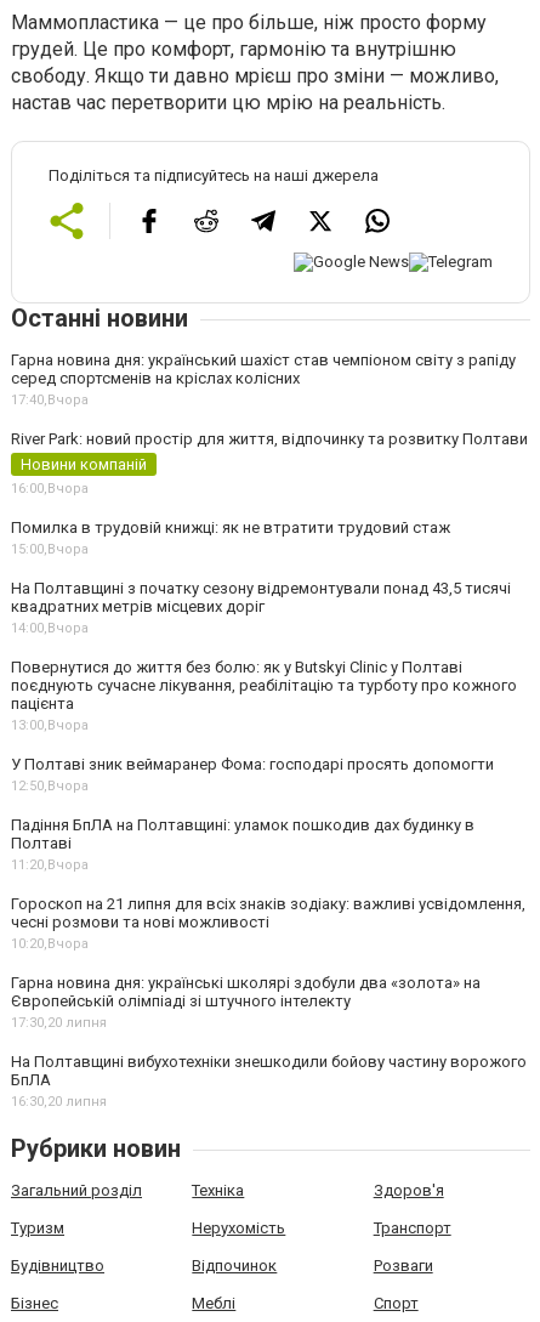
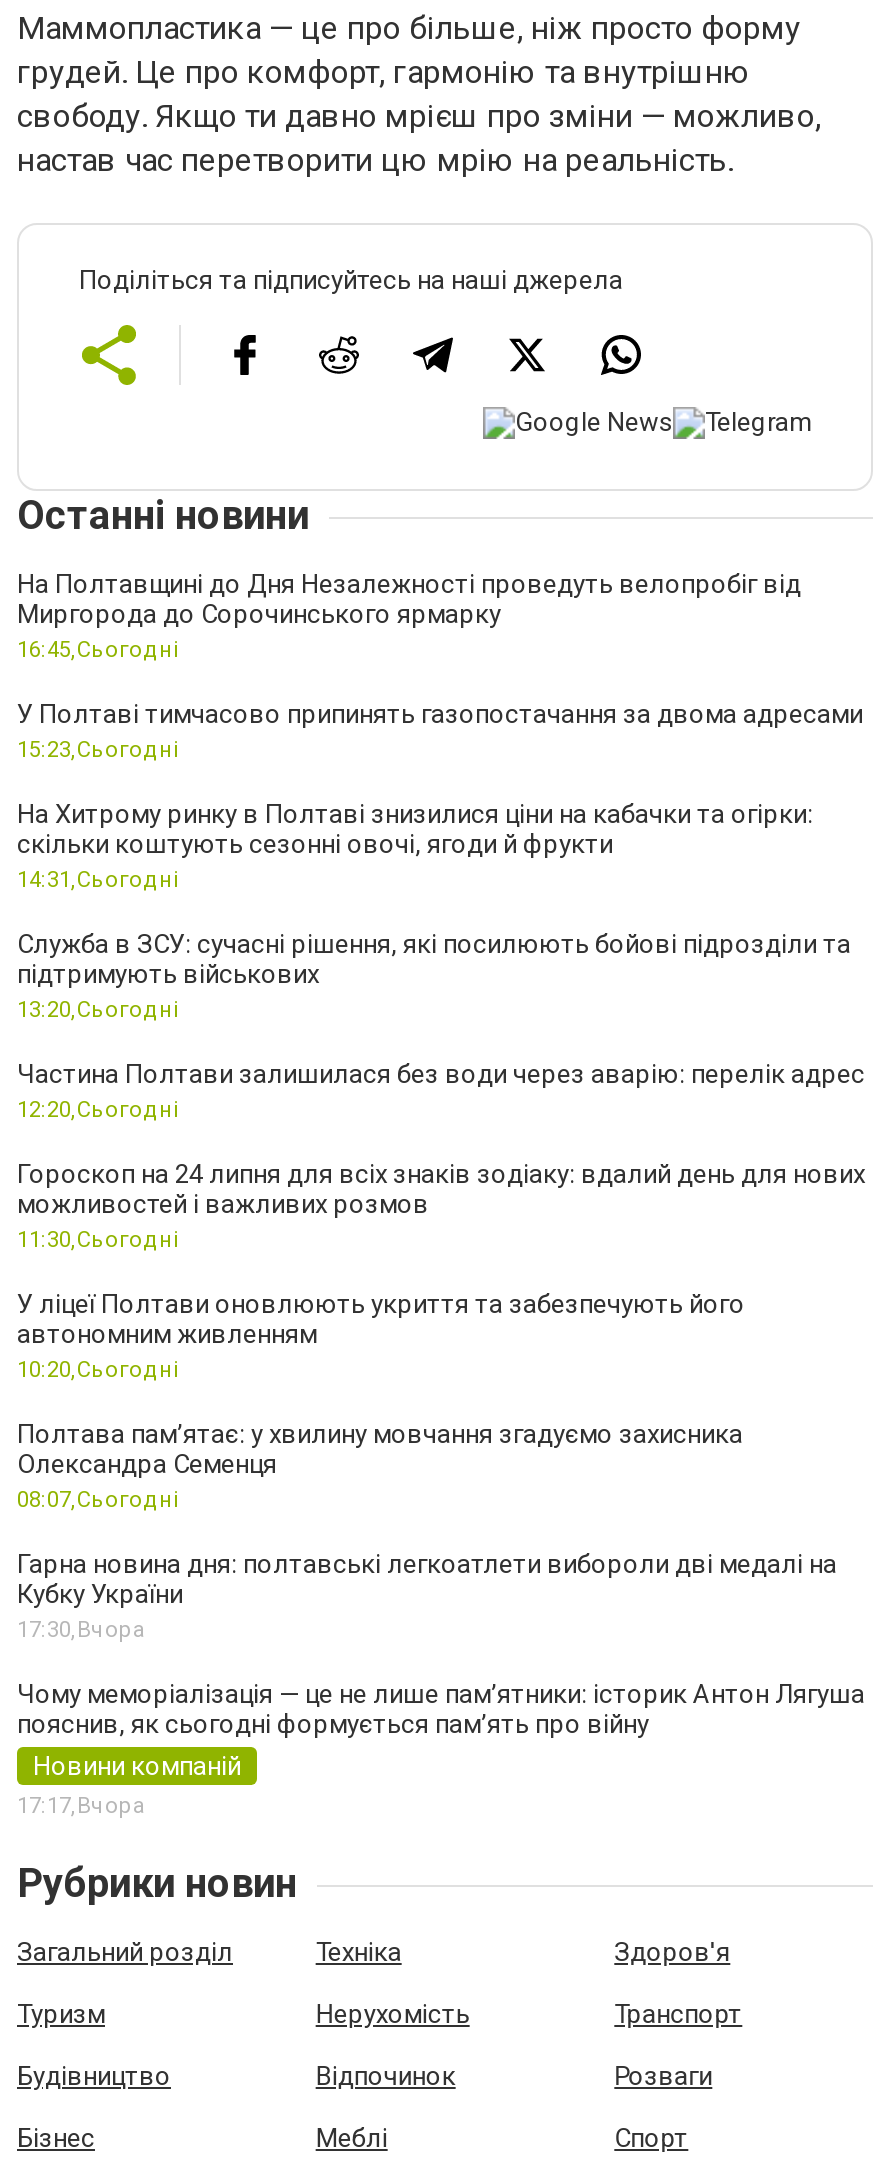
[11,350,528,447] Гарна новина дня: український шахіст став чемпіоном світу з рапіду | серед спортсменів на кріслах колісних | 17:40,Вчора | River Park: новий простір для життя, відпочинку та розвитку Полтави -> [17,568,865,1738] На Полтавщині до Дня Незалежності проведуть велопробіг від | Миргорода до Сорочинського ярмарку | 16:45,Сьогодні | У Полтаві тимчасово припинять газопостачання за двома адресами | 15:23,Сьогодні | На Хитрому ринку в Полтаві знизилися ціни на кабачки та огірки: | скільки коштують сезонні овочі, ягоди й фрукти | 14:31, Сьогодні | Служба в ЗСУ: сучасні рішення, які посилюють бойові підрозділи та | підтримують військових | 13:20,Сьогодні | Частина Полтави залишилася без води через аварію: перелік адрес | 12:20,Сьогодні | Гороскоп на 24 липня для всіх знаків зодіаку: вдалий день для нових | можливостей і важливих розмов | 11:30,Сьогодні | У ліцеї Полтави оновлюють укриття та забезпечують його | автономним живленням | 10:20,Сьогодні | Полтава пам’ятає: у хвилину мовчання згадуємо захисника | Олександра Семенця | 08:07,Сьогодні | Гарна новина дня: полтавські легкоатлети вибороли дві медалі на | Кубку України | 17:30, Вчора | Чому меморіалізація — це не лише пам’ятники: історик Антон Лягуша | пояснив, як сьогодні формується пам’ять про війну
moved [21,455,147,473] -> [33,1750,241,1780]: Новини компаній
[11,480,527,1109] 16:00,Вчора | Помилка в трудовій книжці: як не втратити трудовий стаж | 15:00,Вчора | На Полтавщині з початку сезону відремонтували понад 43,5 тисячі | квадратних метрів місцевих доріг | 14:00,Вчора | Повернутися до життя без болю: як у Butskyi Clinic у Полтаві | поєднують сучасне лікування, реабілітацію та турботу про кожного | пацієнта | 13:00,Вчора | У Полтаві зник веймаранер Фома: господарі просять допомогти | 12:50,Вчора | Падіння БпЛА на Полтавщині: уламок пошкодив дах будинку в | Полтаві | 11:20,Вчора | Гороскоп на 21 липня для всіх знаків зодіаку: важливі усвідомлення, | чесні розмови та нові можливості | 10:20,Вчора | Гарна новина дня: українські школярі здобули два «золота» на | Європейській олімпіаді зі штучного інтелекту | 17:30,20 липня | На Полтавщині вибухотехніки знешкодили бойову частину ворожого | БпЛА | 16:30,20 липня -> [17,1792,145,1818] 17:17, Вчора

